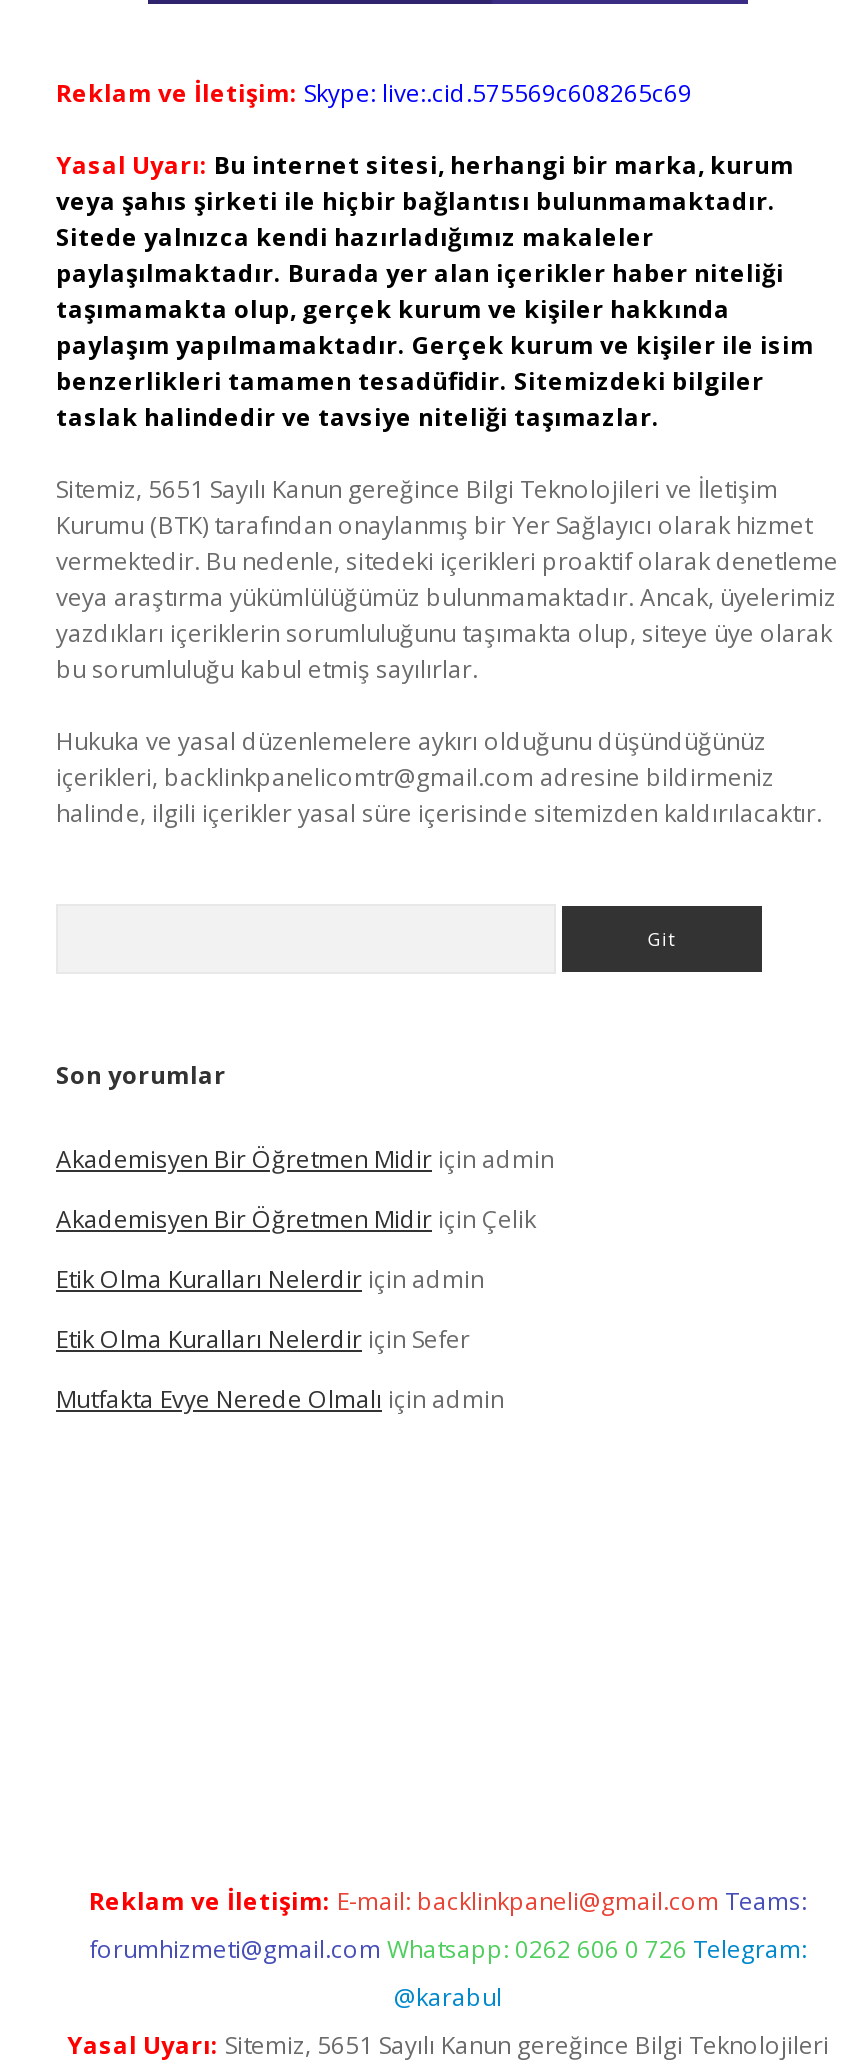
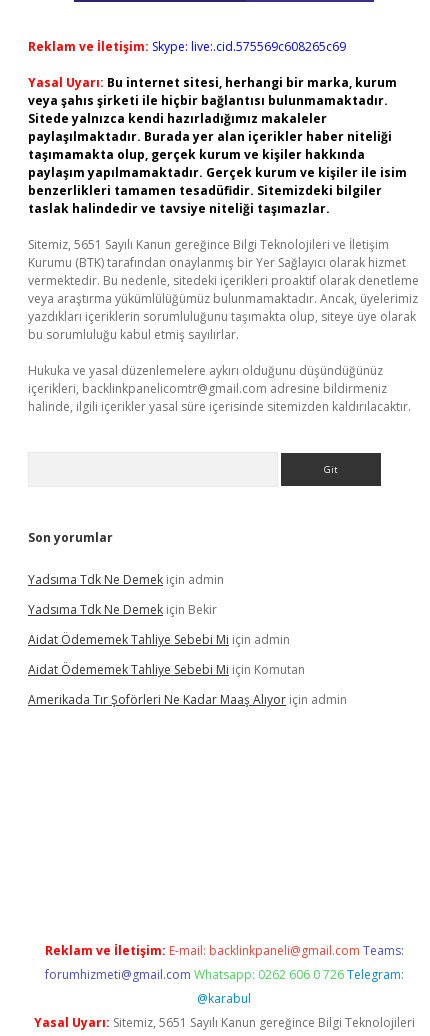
[56,1142,554,1176] Akademisyen Bir Öğretmen Midir için admin -> [28,571,224,588] Yadsıma Tdk Ne Demek için admin
[56,1202,536,1236] Akademisyen Bir Öğretmen Midir için Çelik -> [28,601,217,618] Yadsıma Tdk Ne Demek için Bekir
[56,1262,484,1296] Etik Olma Kuralları Nelerdir için admin -> [28,631,290,648] Aidat Ödememek Tahliye Sebebi Mi için admin
[56,1322,470,1356] Etik Olma Kuralları Nelerdir için Sefer -> [28,661,305,678] Aidat Ödememek Tahliye Sebebi Mi için Komutan
[56,1382,504,1416] Mutfakta Evye Nerede Olmalı için admin -> [28,691,347,708] Amerikada Tır Şoförleri Ne Kadar Maaş Alıyor için admin

